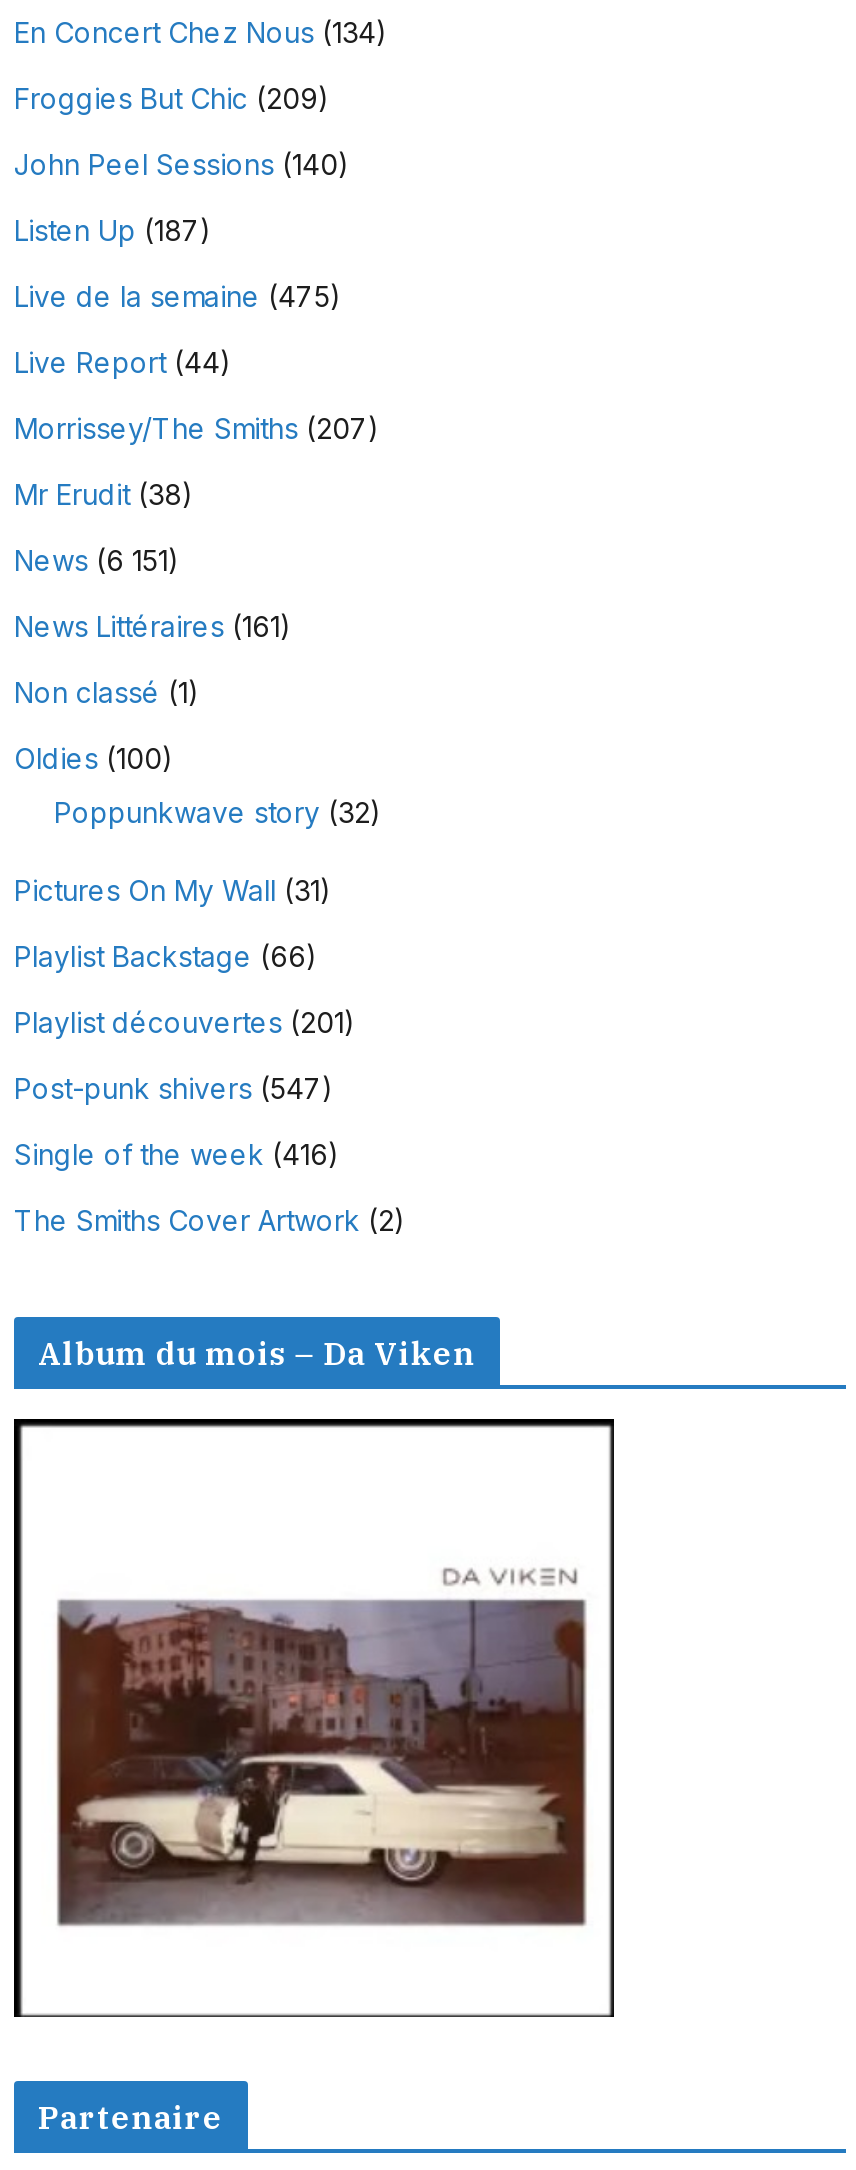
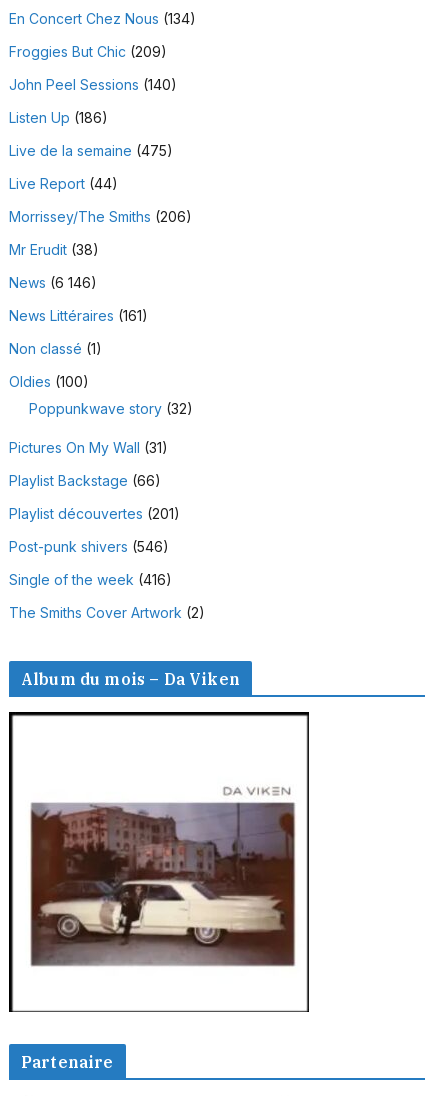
[14,213,212,247] Listen Up (187) -> [9,109,108,126] Listen Up (186)
[14,411,380,445] Morrissey/The Smiths (207) -> [9,208,192,225] Morrissey/The Smiths (206)
[14,543,180,577] News (6 151) -> [9,274,97,291] News (6 146)
[14,1071,334,1105] Post-punk shivers (547) -> [9,538,169,555] Post-punk shivers (546)

